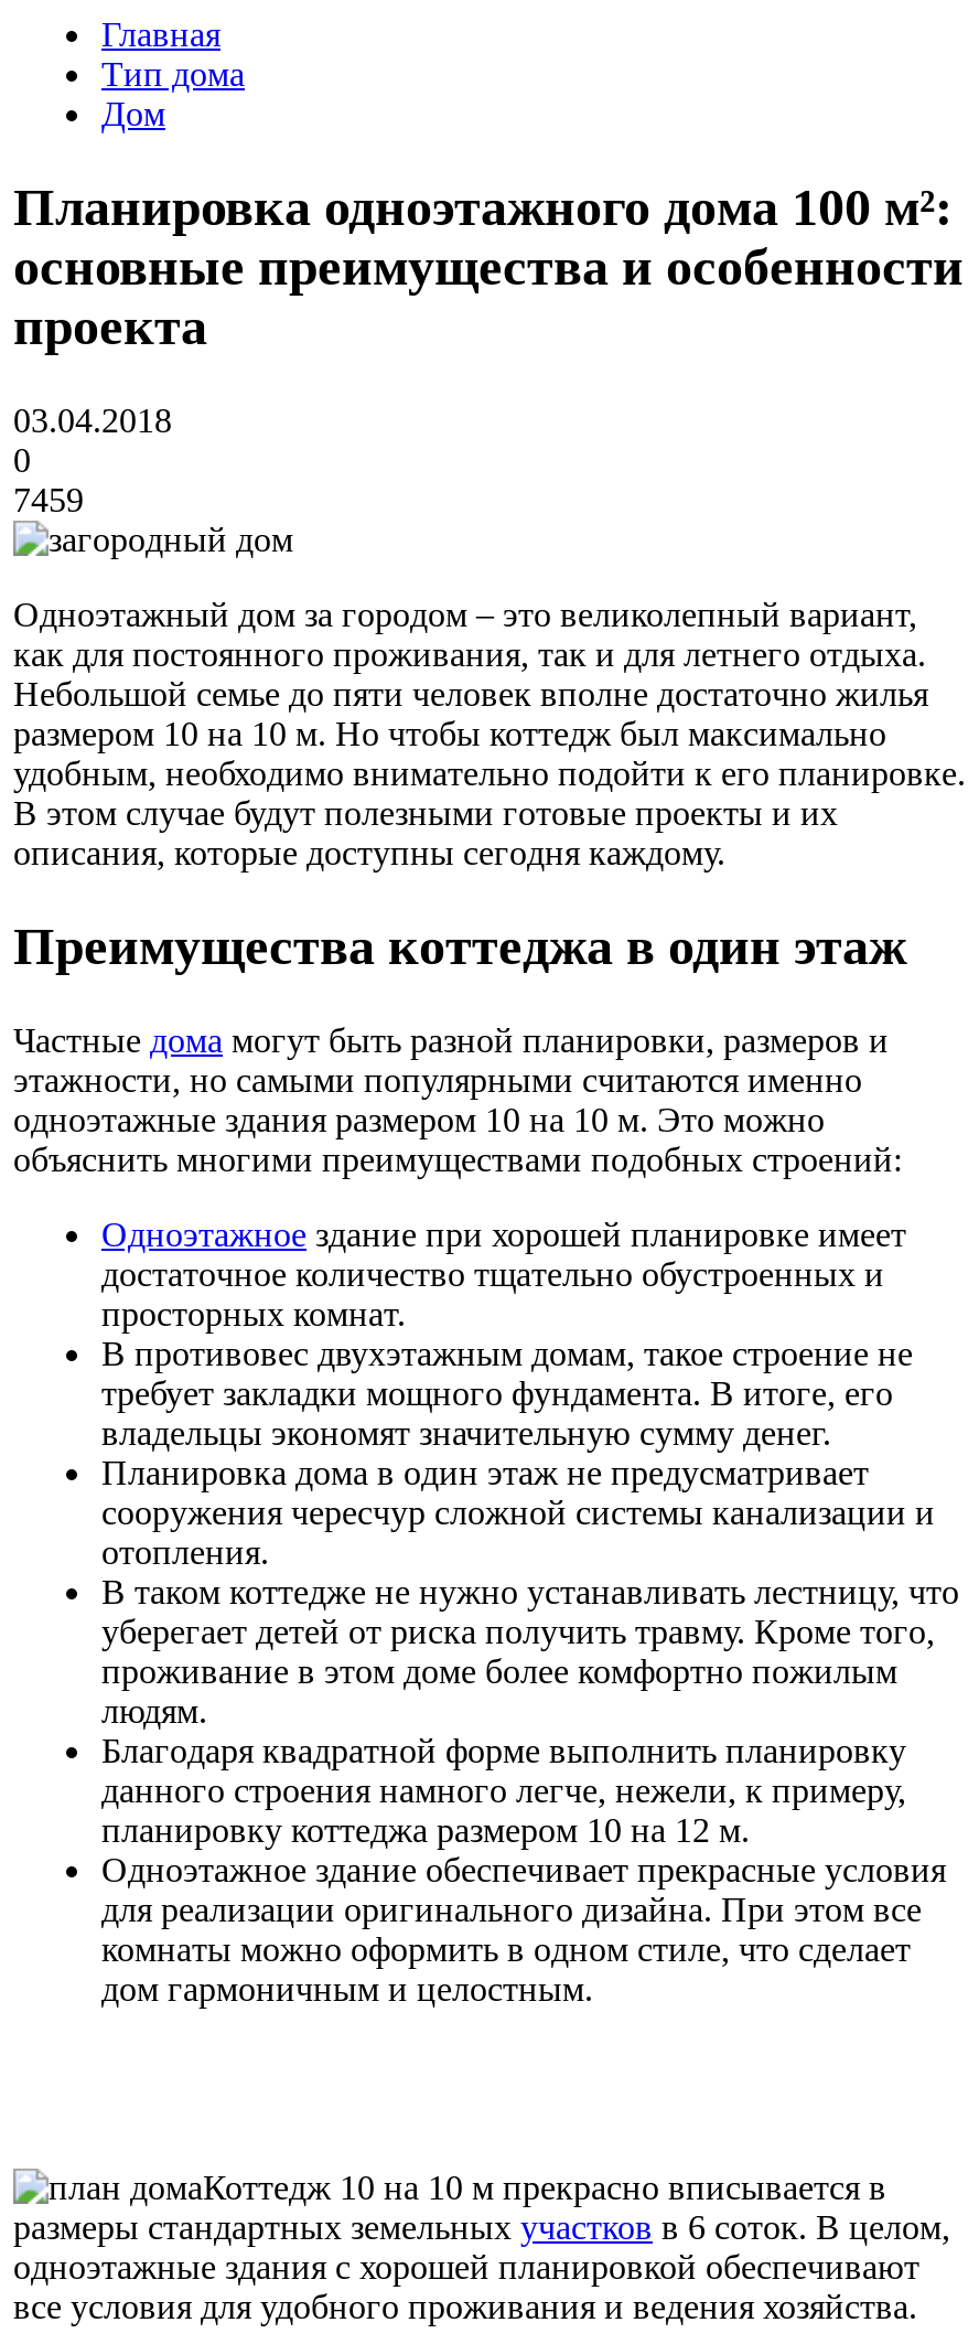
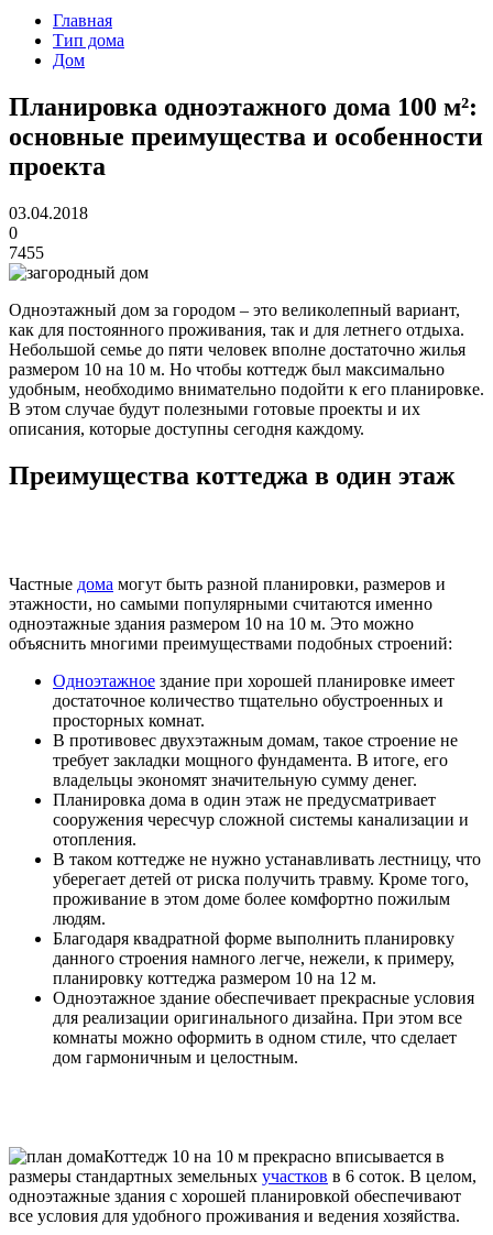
[13,480,84,518] 7459 -> [9,243,44,262] 7455

